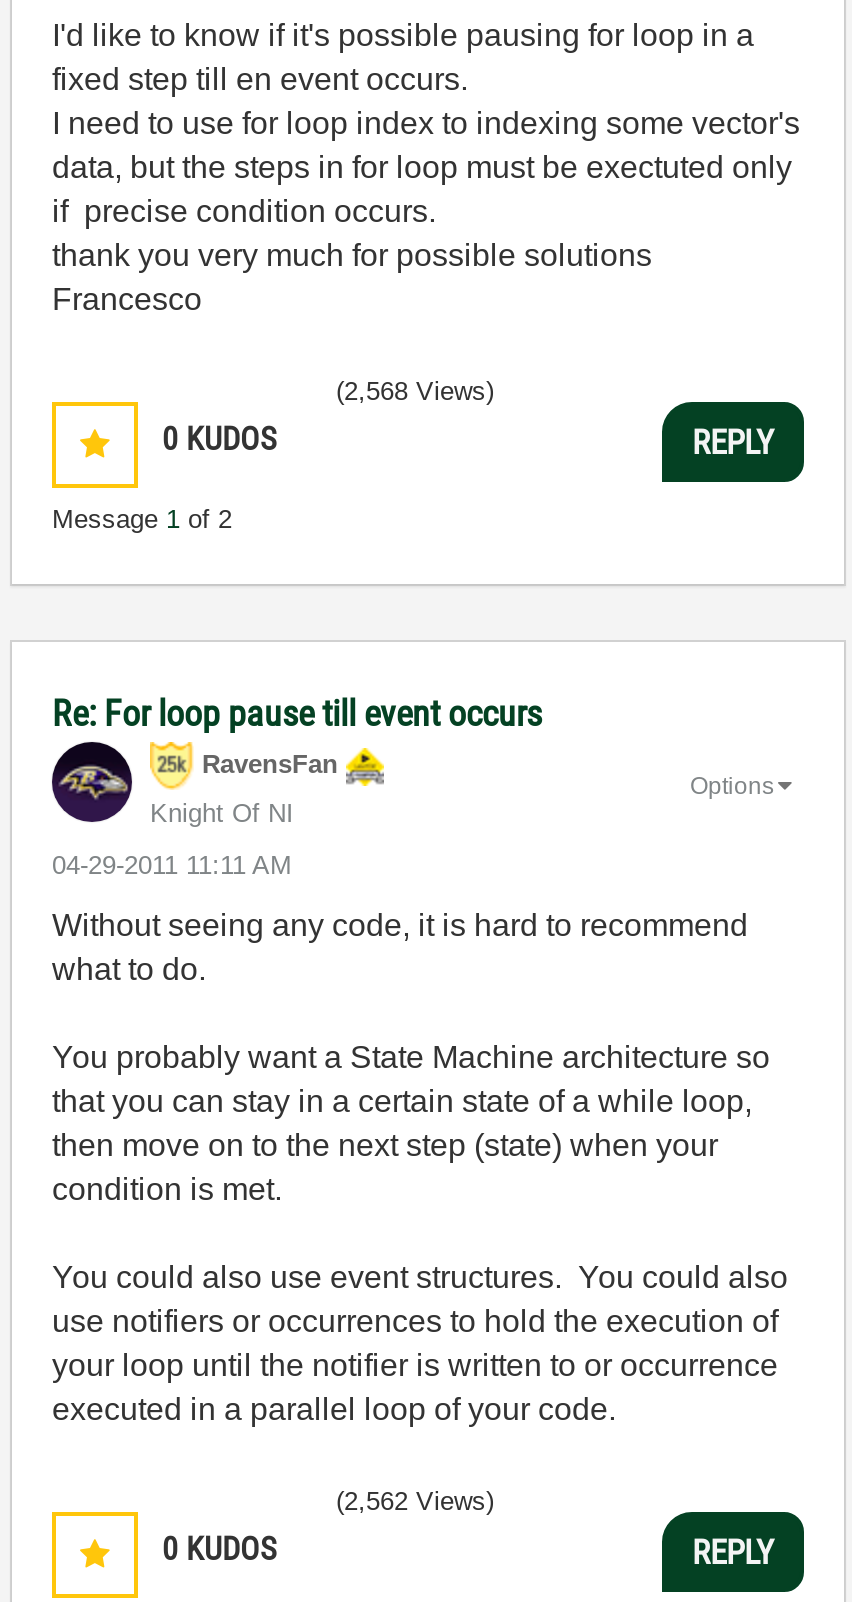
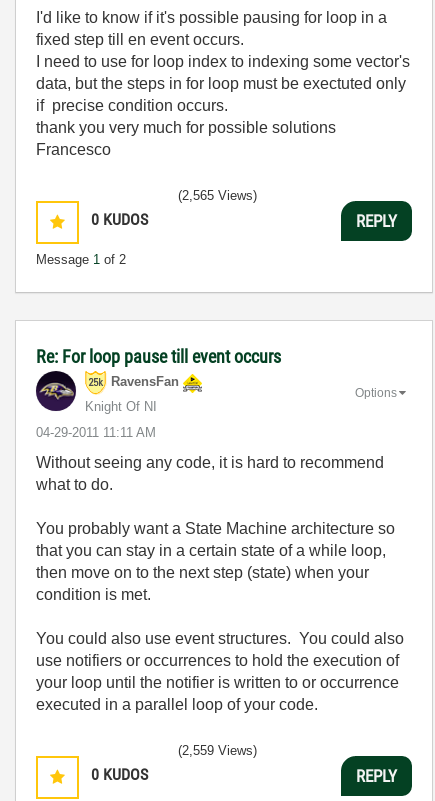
[336,376,494,406] (2,568 Views) -> [178,188,257,203] (2,565 Views)
[336,1486,494,1516] (2,562 Views) -> [178,743,257,758] (2,559 Views)

